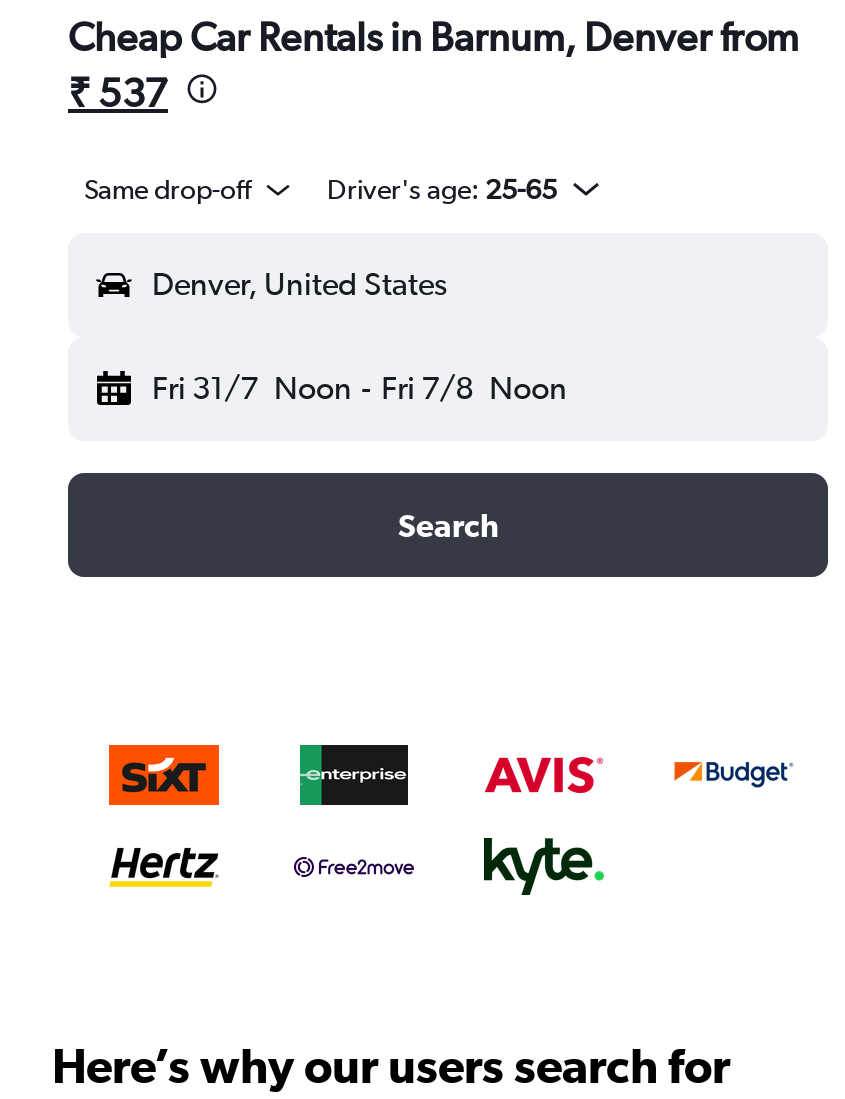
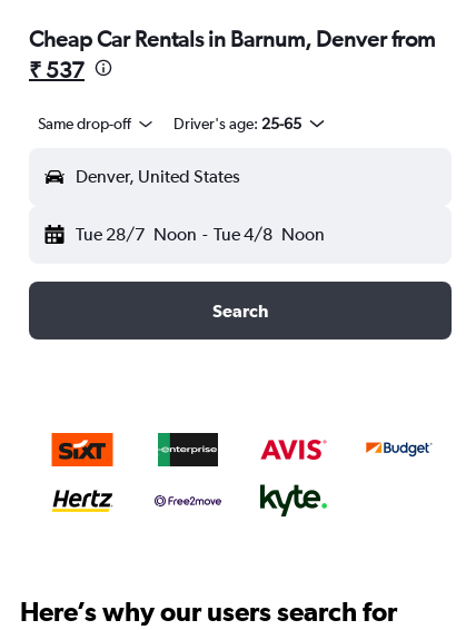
[152,369,567,407] Fri 31/7 Noon - Fri 7/8 Noon -> [76,224,324,245] Tue 28/7 Noon - Tue 4/8 Noon

